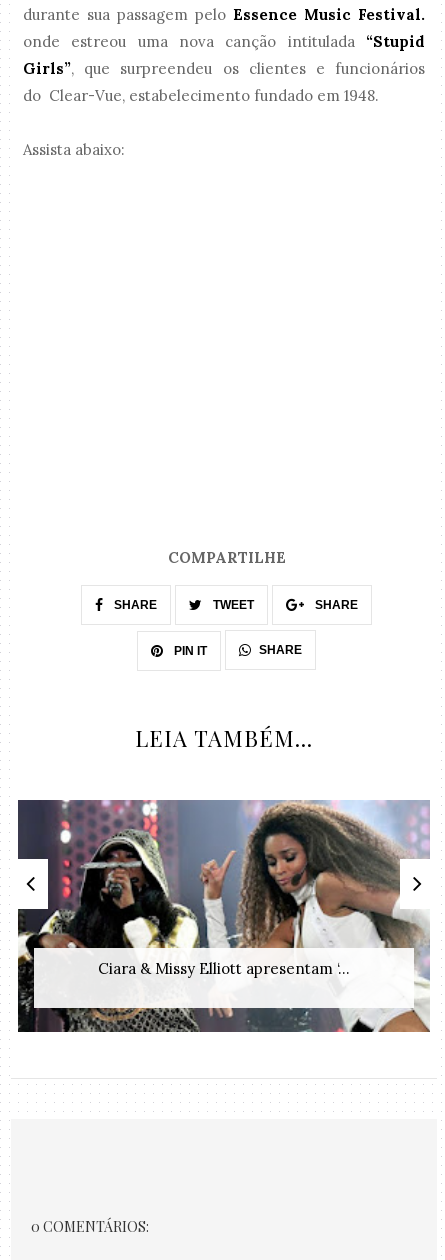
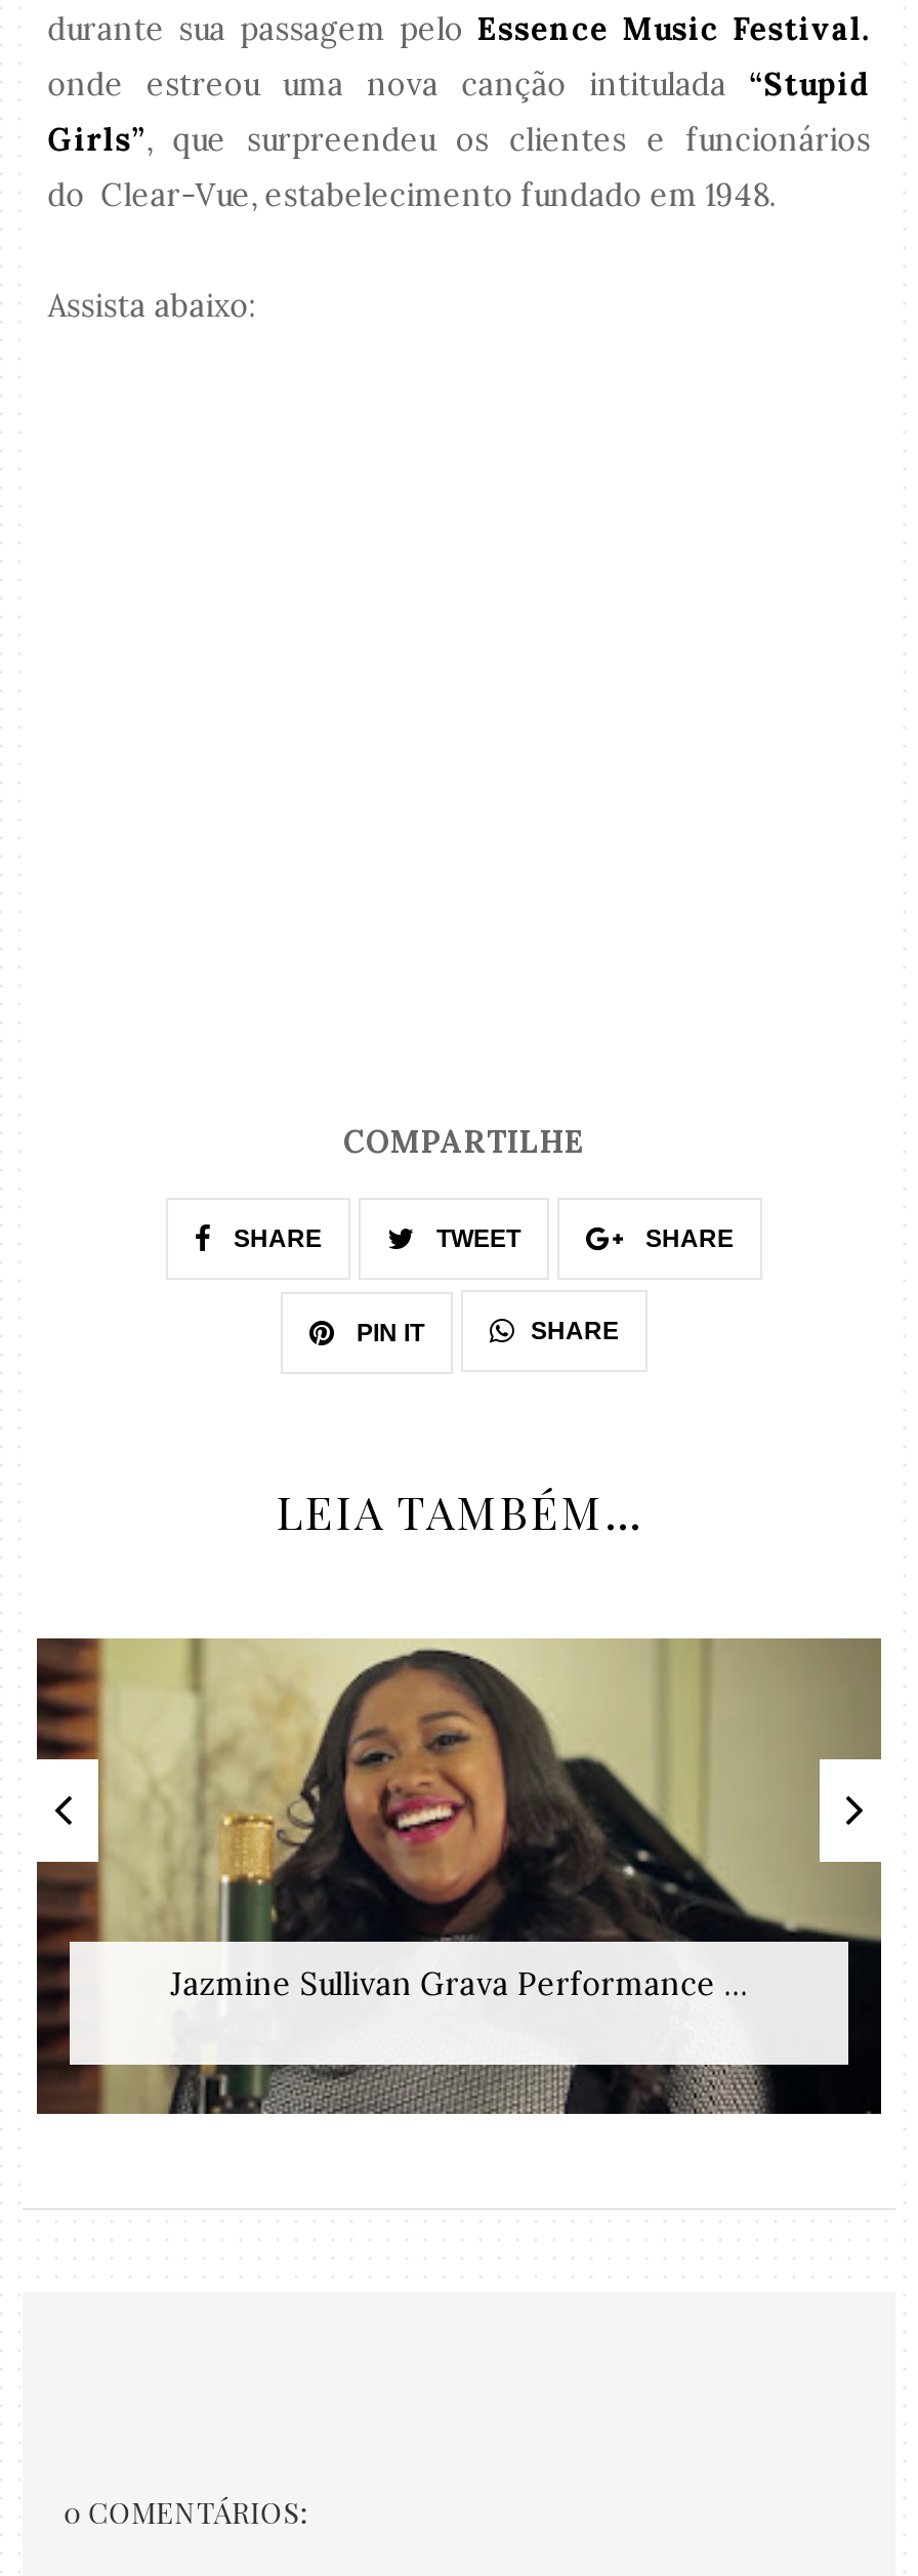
[18,799,430,1033] [image] | Ciara & Missy Elliott apresentam ‘... -> [35,1636,883,2116] [image] | Jazmine Sullivan Grava Performance ...

